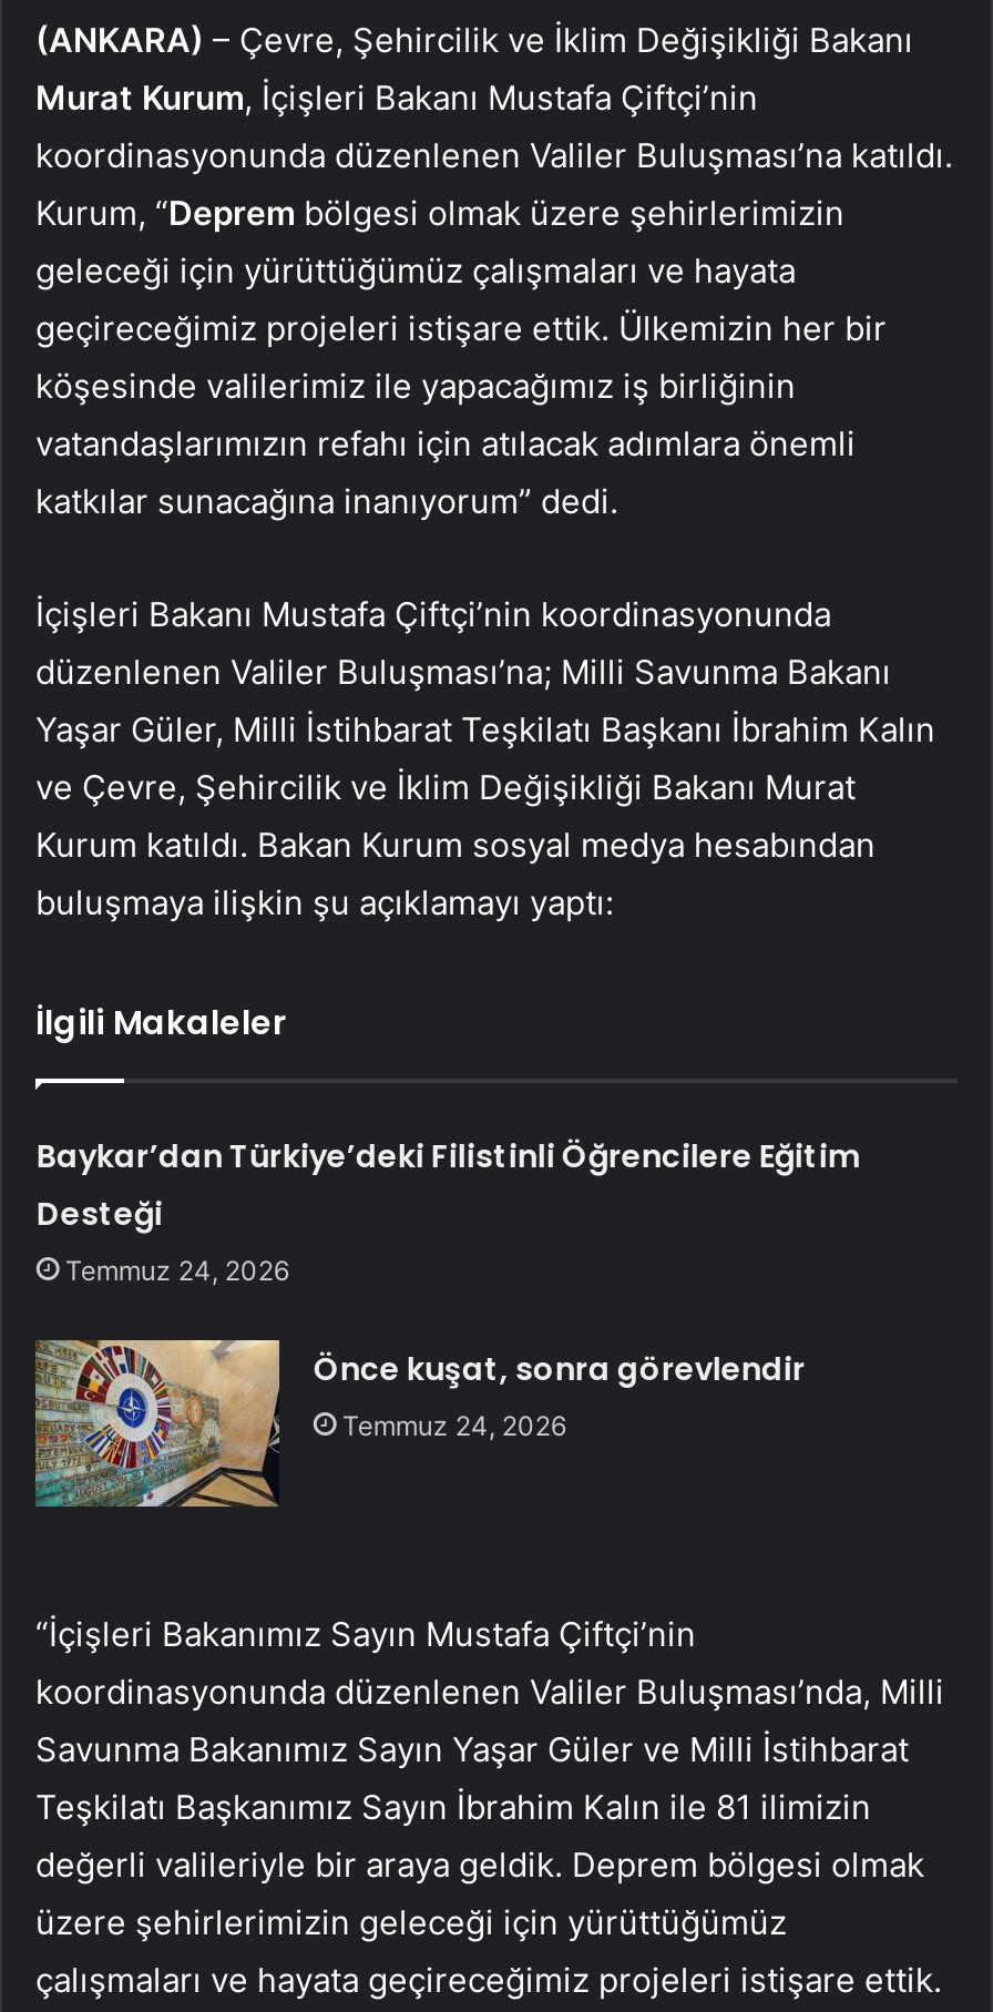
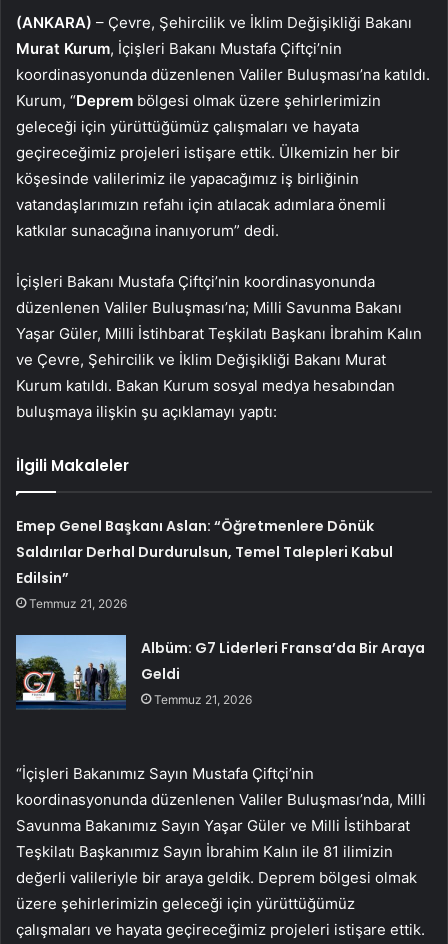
[36,1135,858,1288] Baykar’dan Türkiye’deki Filistinli Öğrencilere Eğitim | Desteği | Temmuz 24, 2026 -> [16,516,393,611] Emep Genel Başkanı Aslan: “Öğretmenlere Dönük | Saldırılar Derhal Durdurulsun, Temel Talepleri Kabul | Edilsin” | Temmuz 21, 2026
[33,1348,805,1509] [image] | Önce kuşat, sonra görevlendir | Temmuz 24, 2026 -> [15,634,425,710] [image] | Albüm: G7 Liderleri Fransa’da Bir Araya | Geldi | Temmuz 21, 2026

